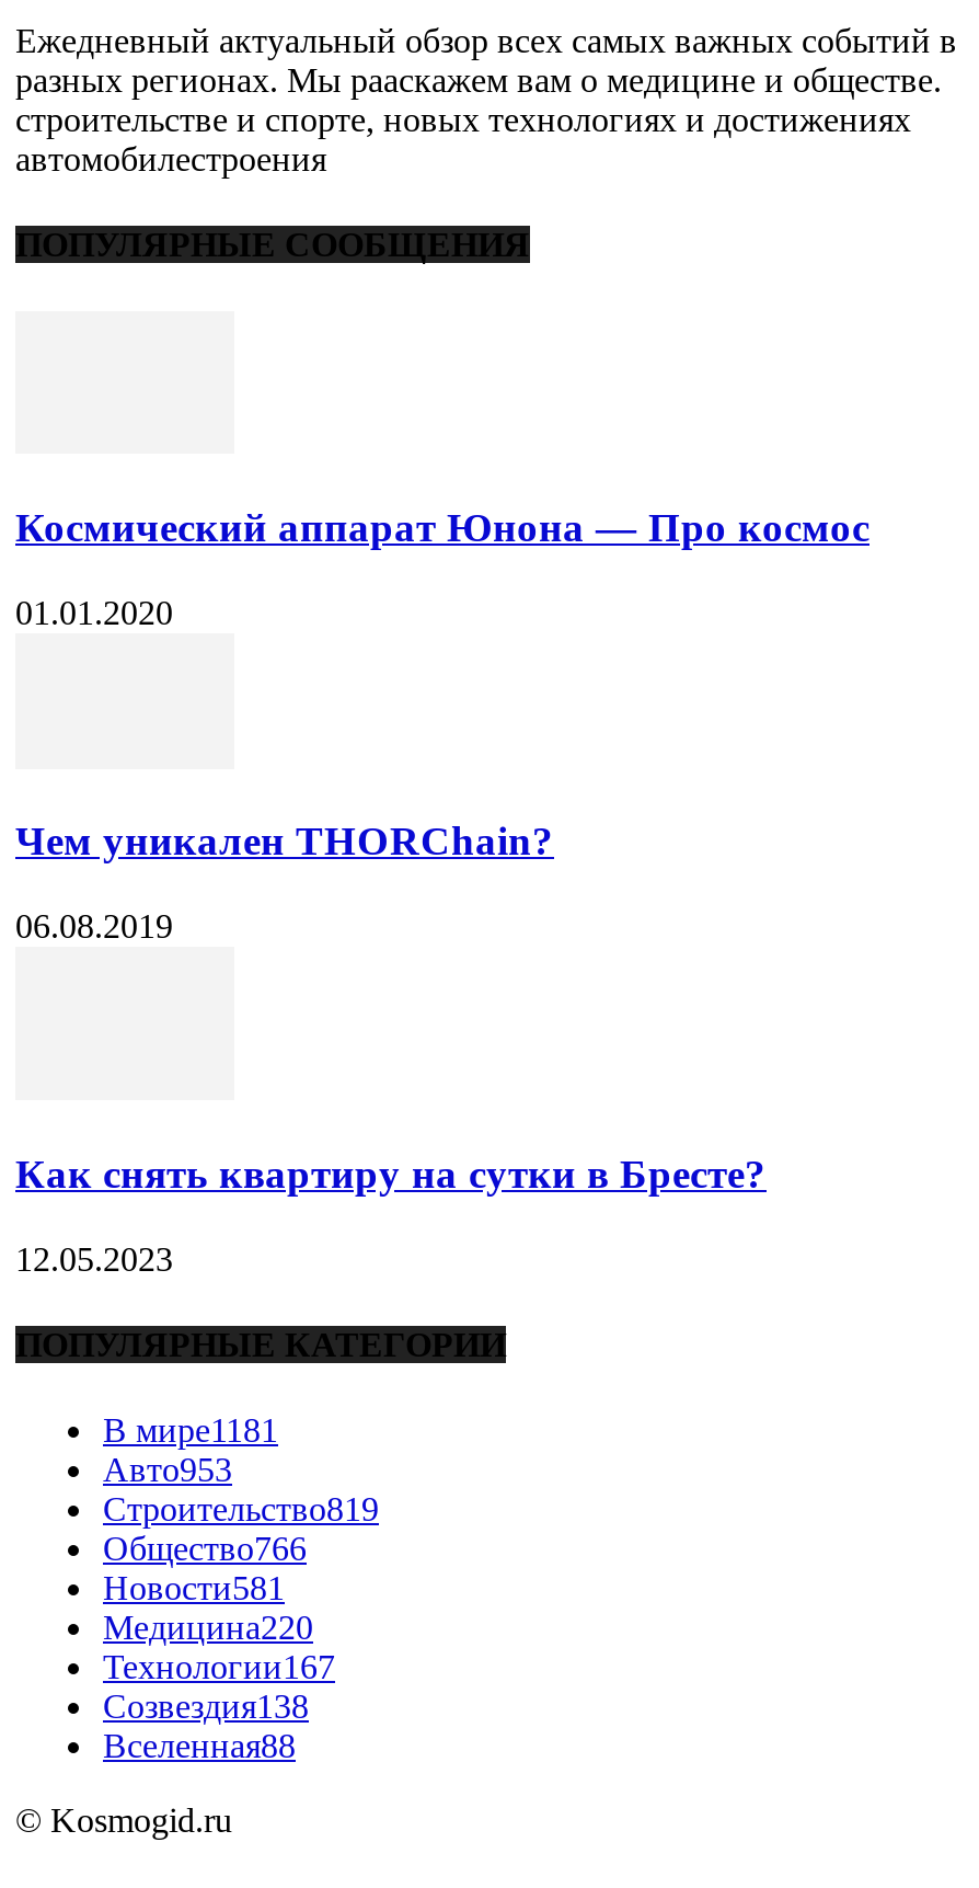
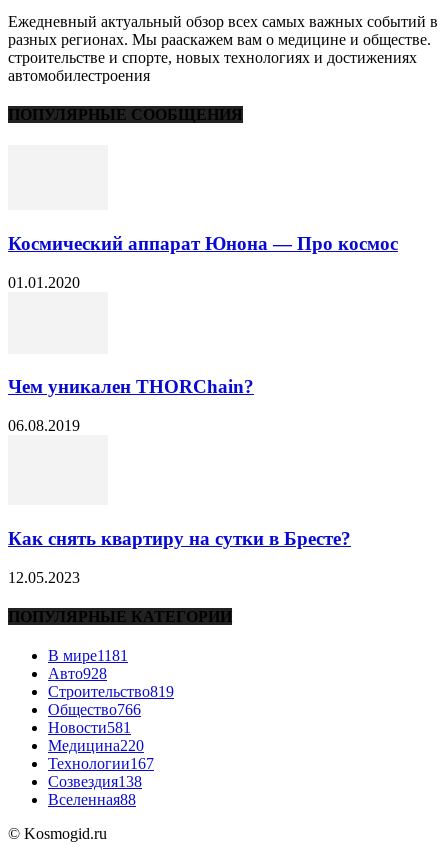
[103,1451,232,1488] Авто953 -> [48,665,107,682] Авто928

